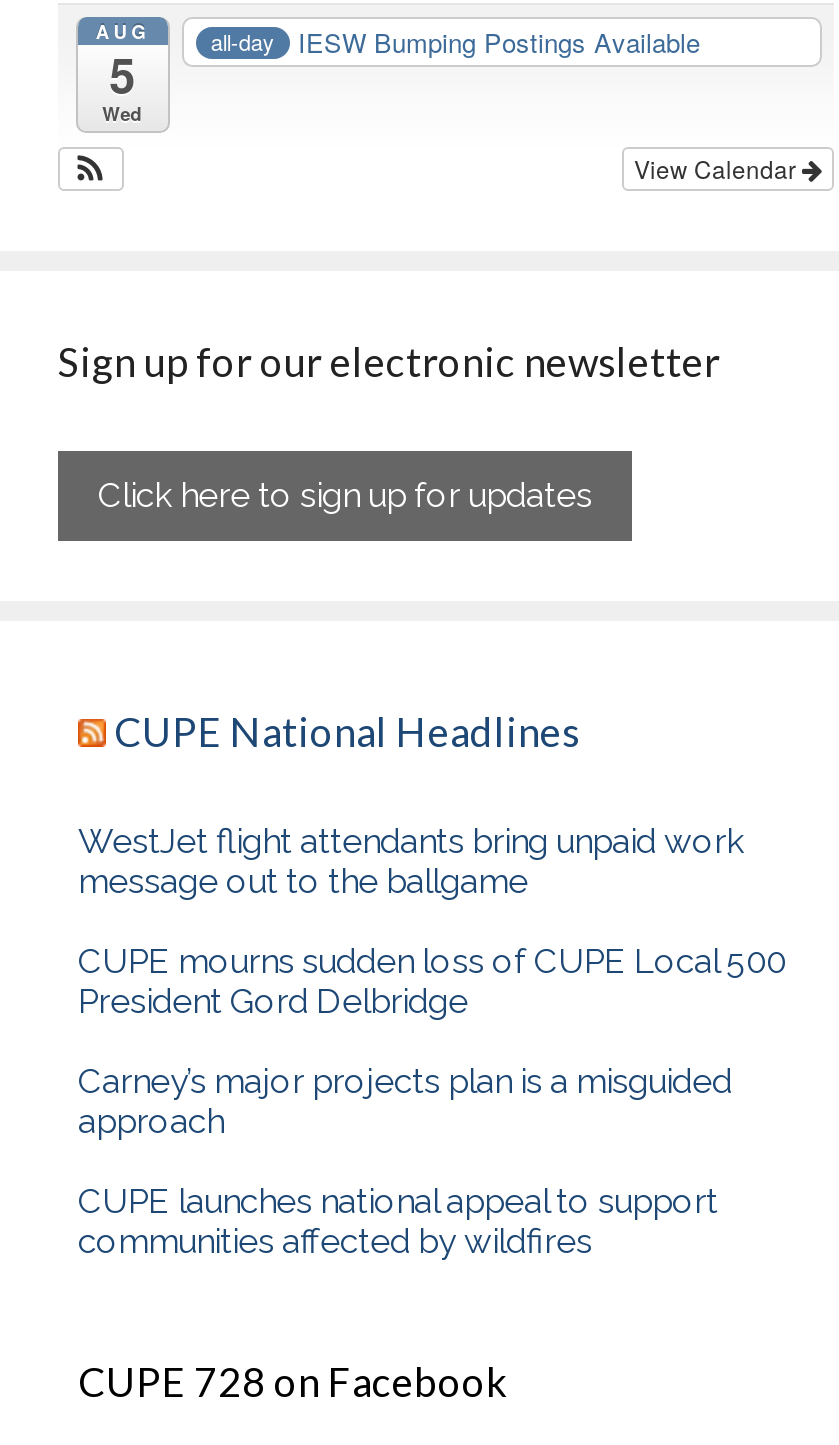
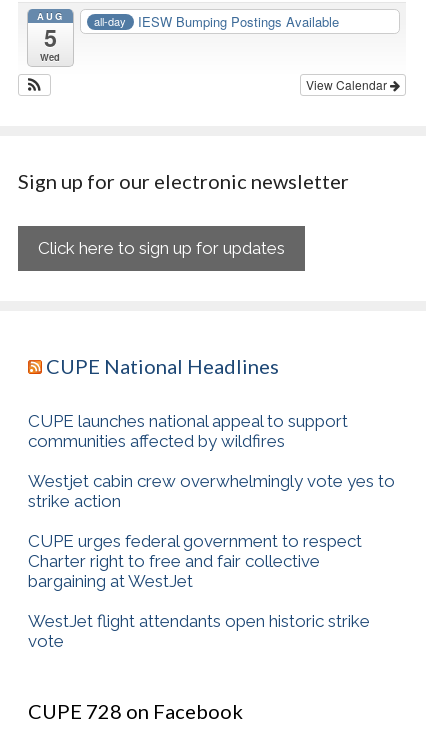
[78,821,786,1141] WestJet flight attendants bring unpaid work | message out to the ballgame | CUPE mourns sudden loss of CUPE Local 500 | President Gord Delbridge | Carney’s major projects plan is a misguided | approach -> none
moved [78,1181,718,1261] -> [28,411,348,451]: CUPE launches national appeal to support | communities affected by wildfires
none -> [28,471,395,651] Westjet cabin crew overwhelmingly vote yes to | strike action | CUPE urges federal government to respect | Charter right to free and fair collective | bargaining at WestJet | WestJet flight attendants open historic strike | vote

